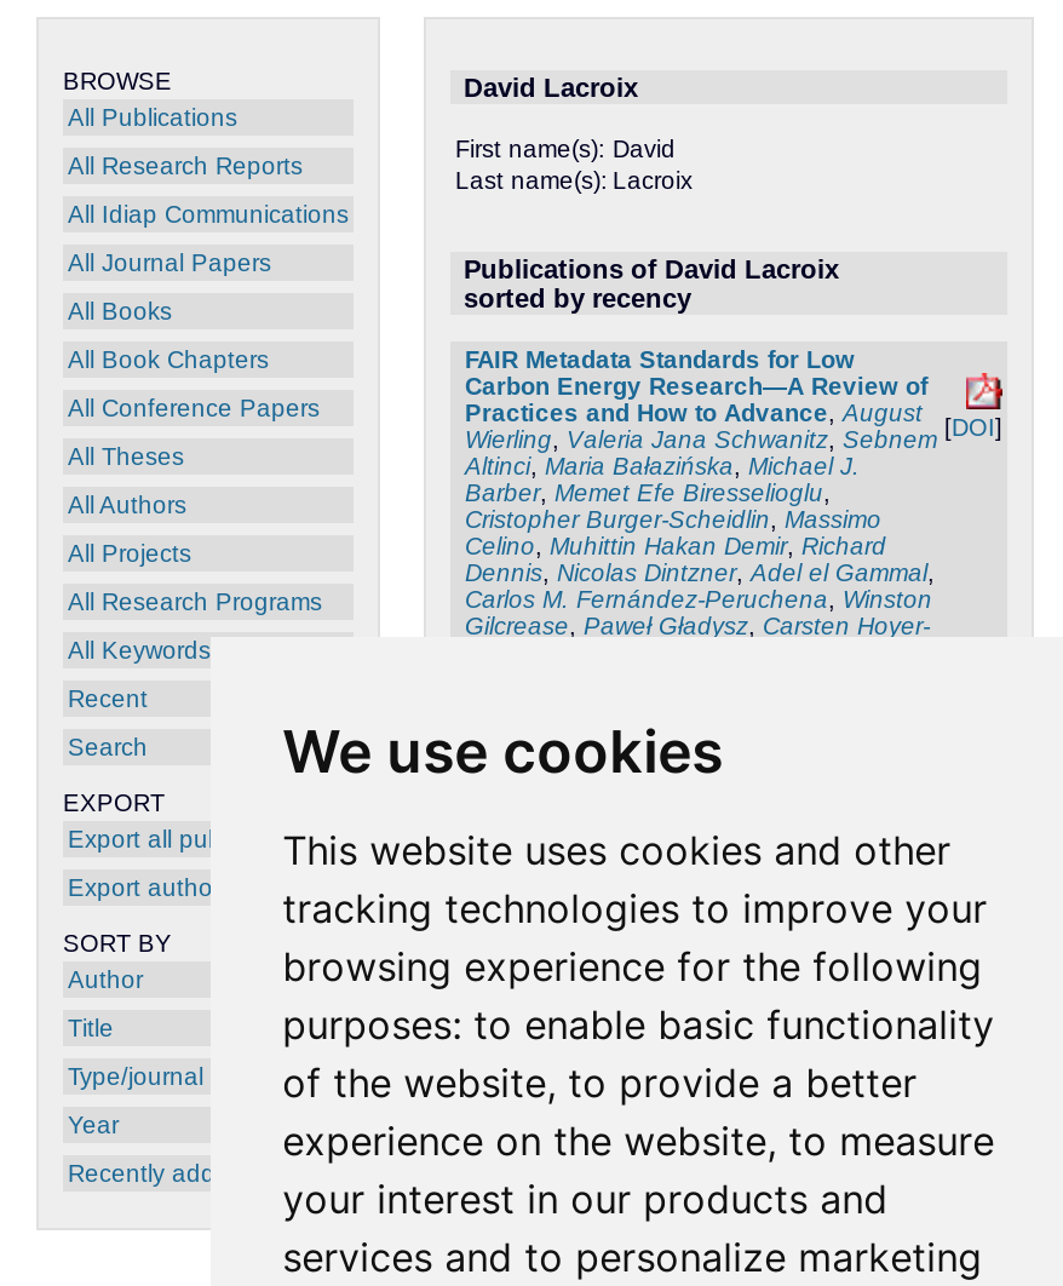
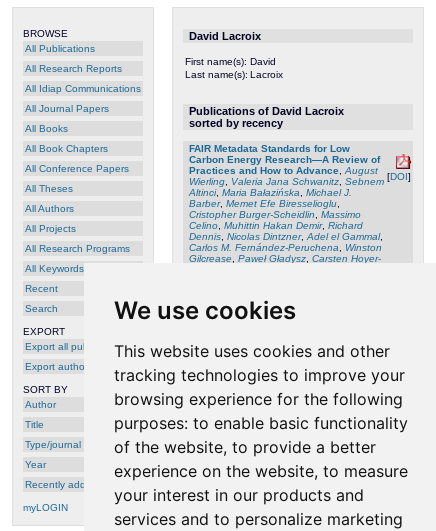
none -> [23,502,68,513] myLOGIN

